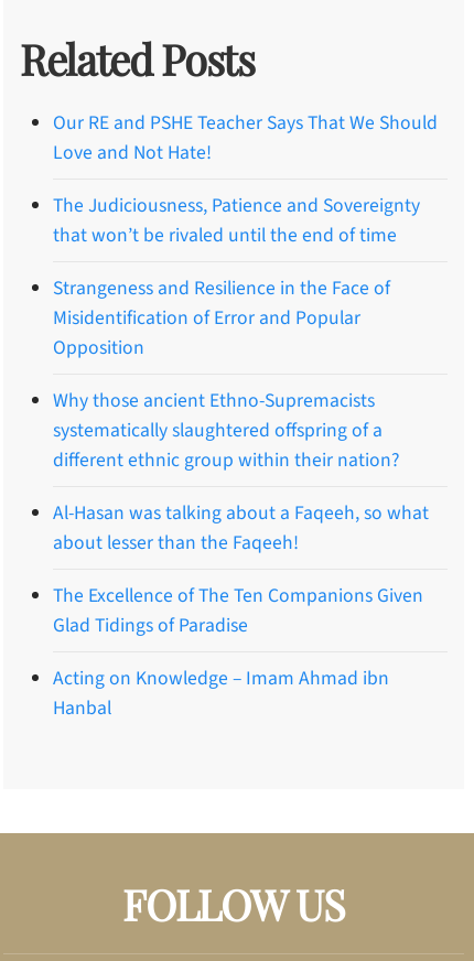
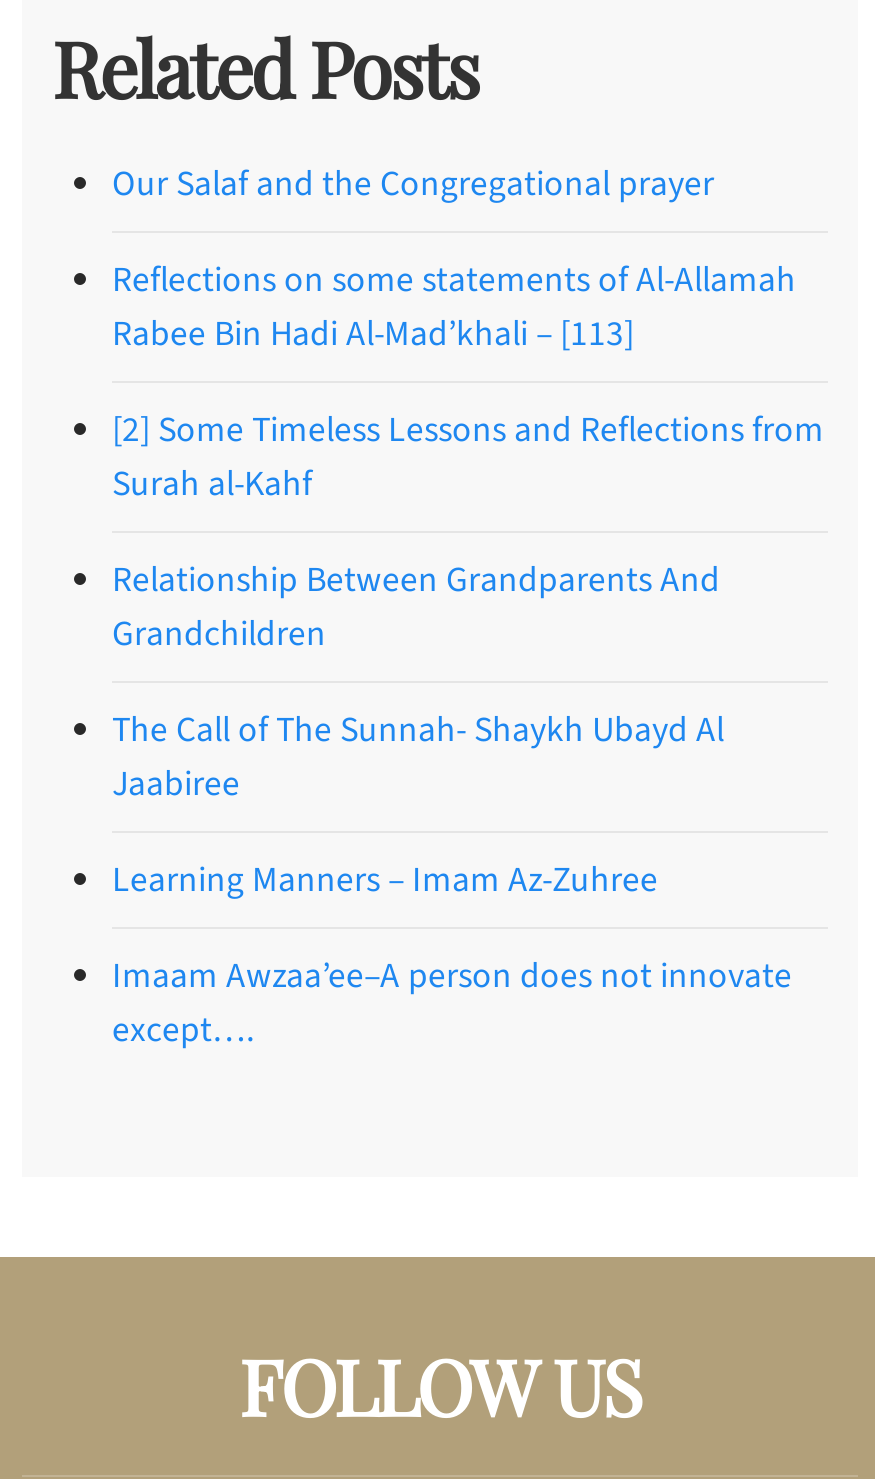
[53,109,438,166] Our RE and PSHE Teacher Says That We Should | Love and Not Hate! -> [112,158,714,208] Our Salaf and the Congregational prayer
[53,191,420,249] The Judiciousness, Patience and Sovereignty | that won’t be rivaled until the end of time -> [112,254,796,358] Reflections on some statements of Al-Allamah | Rabee Bin Hadi Al-Mad’khali – [113]
[53,274,390,361] Strangeness and Resilience in the Face of | Misidentification of Error and Popular | Opposition -> [112,404,824,508] [2] Some Timeless Lessons and Reflections from | Surah al-Kahf
[53,386,399,474] Why those ancient Ethno-Supremacists | systematically slaughtered offspring of a | different ethnic group within their nation? -> [112,554,720,658] Relationship Between Grandparents And | Grandchildren
[53,499,429,556] Al-Hasan was talking about a Faqeeh, so what | about lesser than the Faqeeh! -> [112,704,724,808] The Call of The Sunnah- Shaykh Ubayd Al | Jaabiree
[53,582,423,639] The Excellence of The Ten Companions Given | Glad Tidings of Paradise -> [112,854,658,904] Learning Manners – Imam Az-Zuhree
[53,664,389,722] Acting on Knowledge – Imam Ahmad ibn | Hanbal -> [112,950,792,1054] Imaam Awzaa’ee–A person does not innovate | except….

